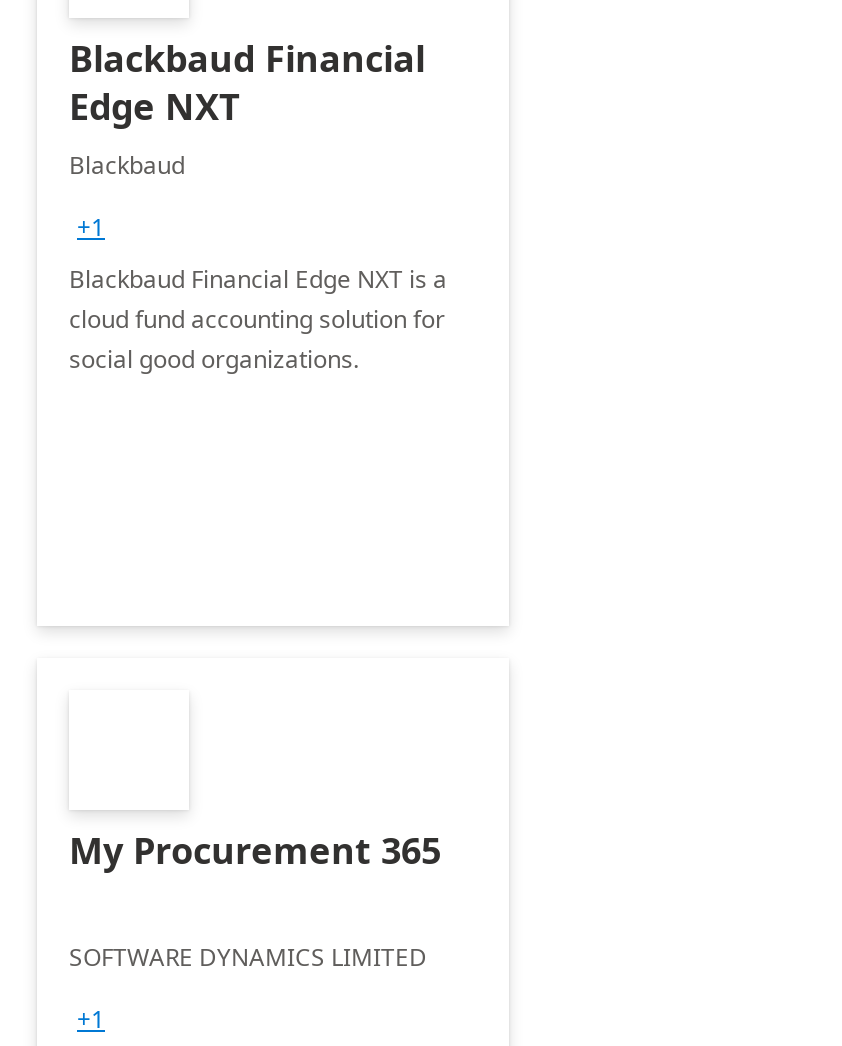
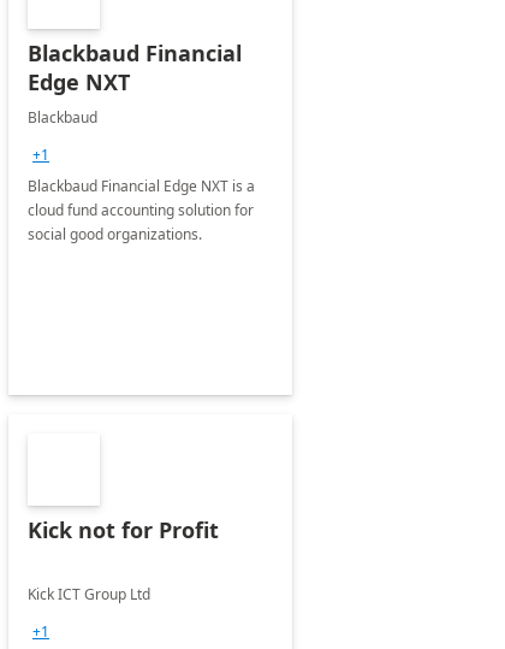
[69,826,441,874] My Procurement 365 -> [28,515,219,544] Kick not for Profit
[69,940,427,974] SOFTWARE DYNAMICS LIMITED -> [28,584,150,604] Kick ICT Group Ltd

